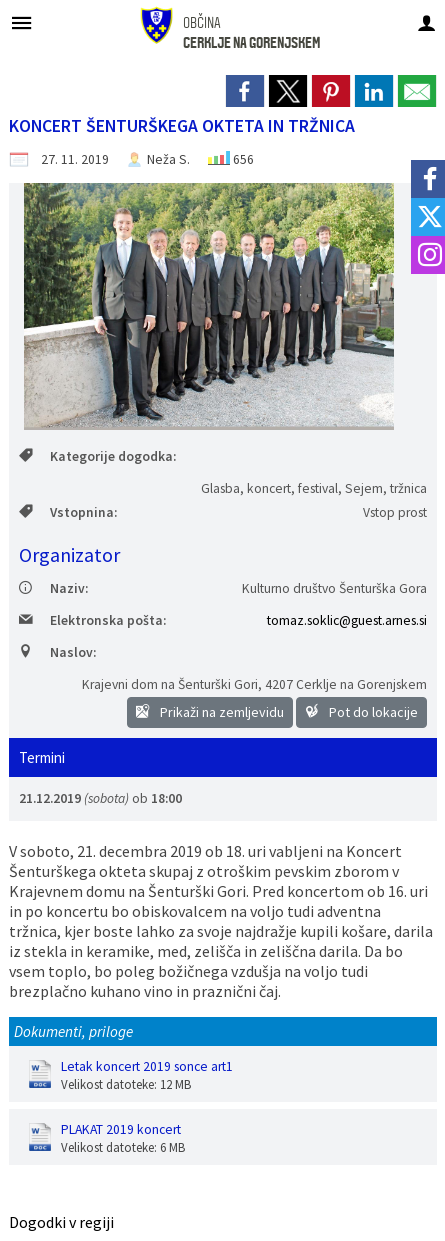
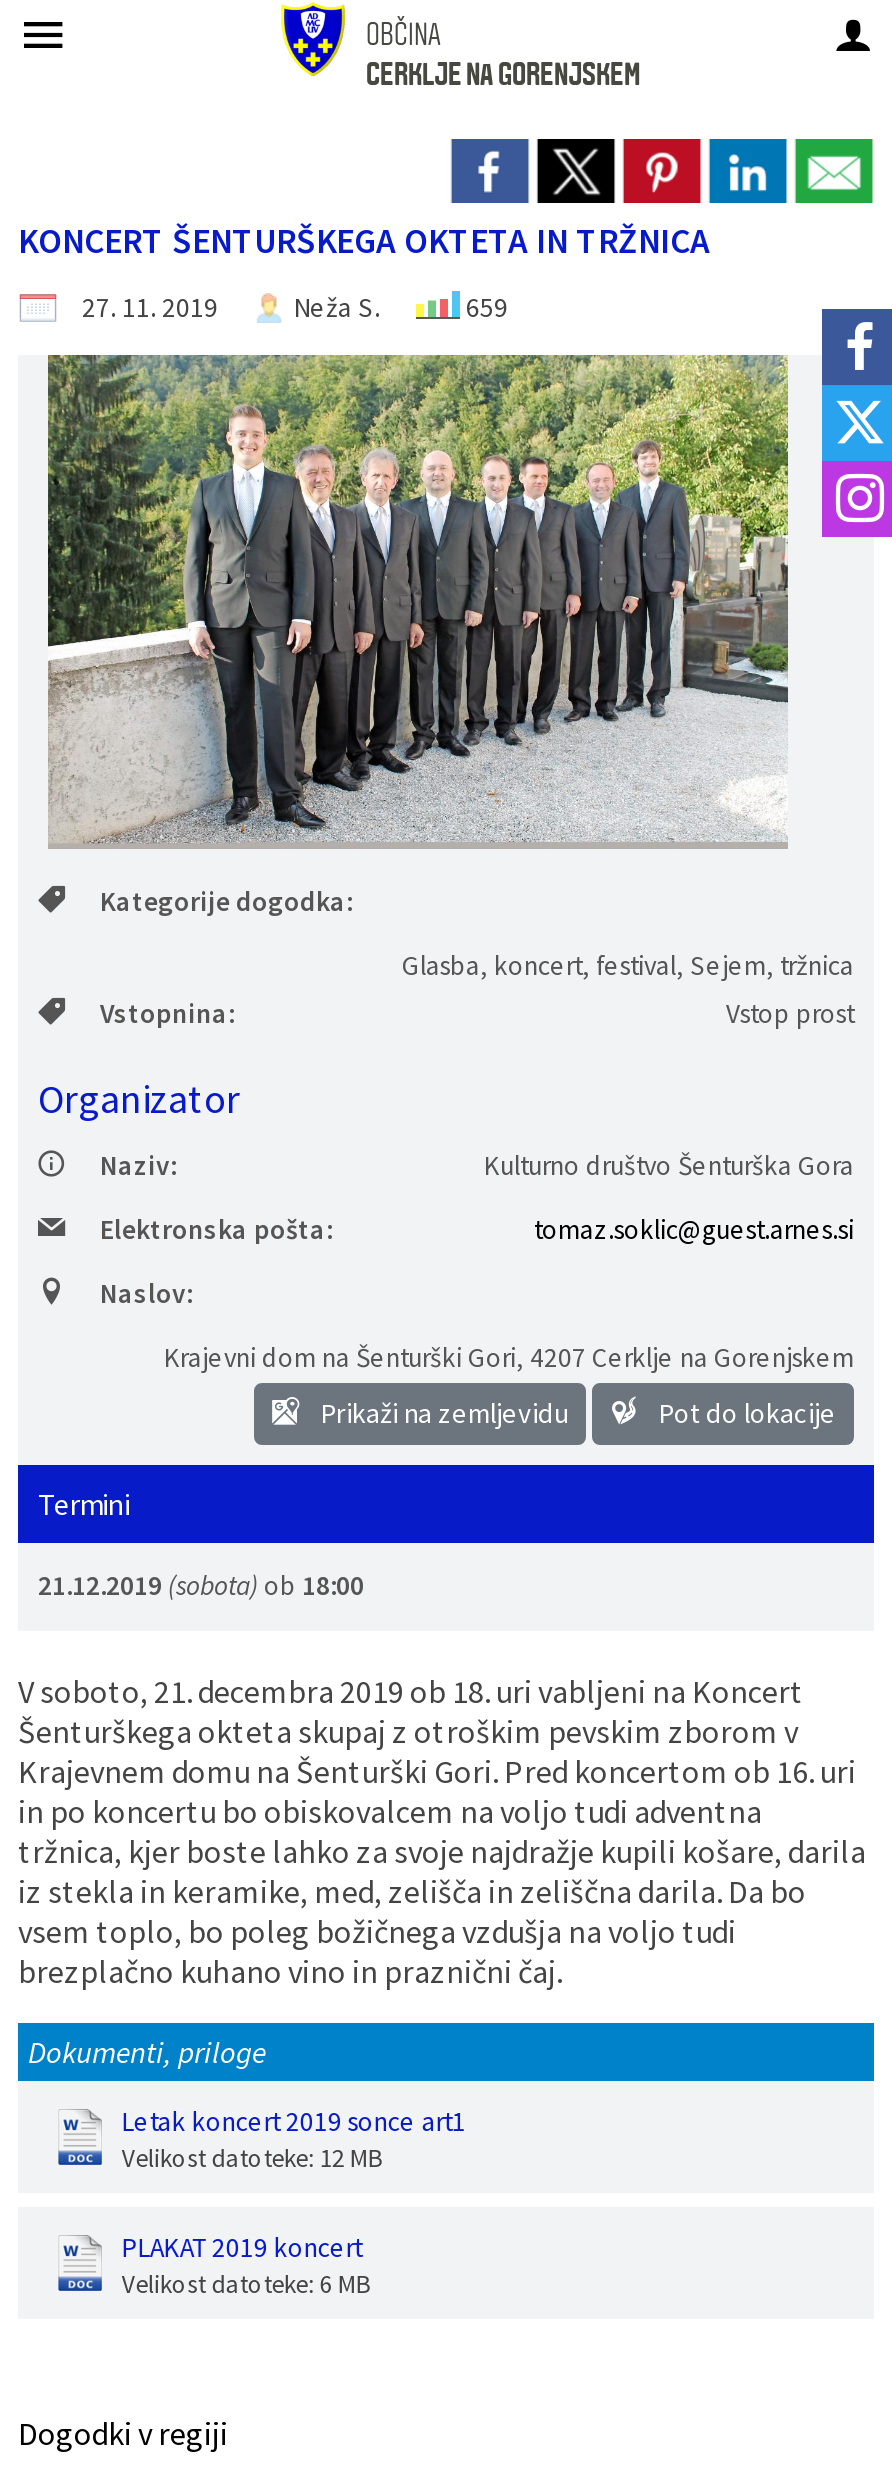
[233,151,254,168] 656 -> [466,291,508,325] 659

